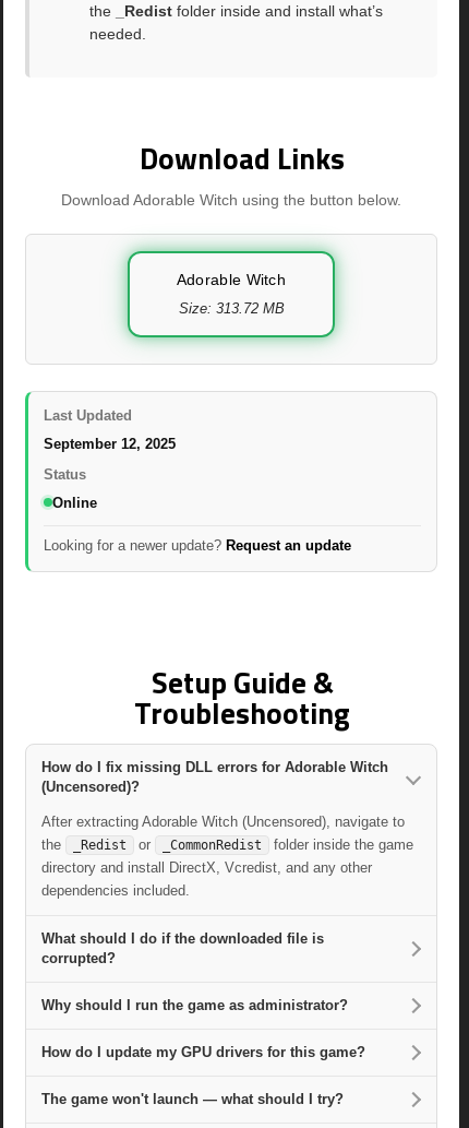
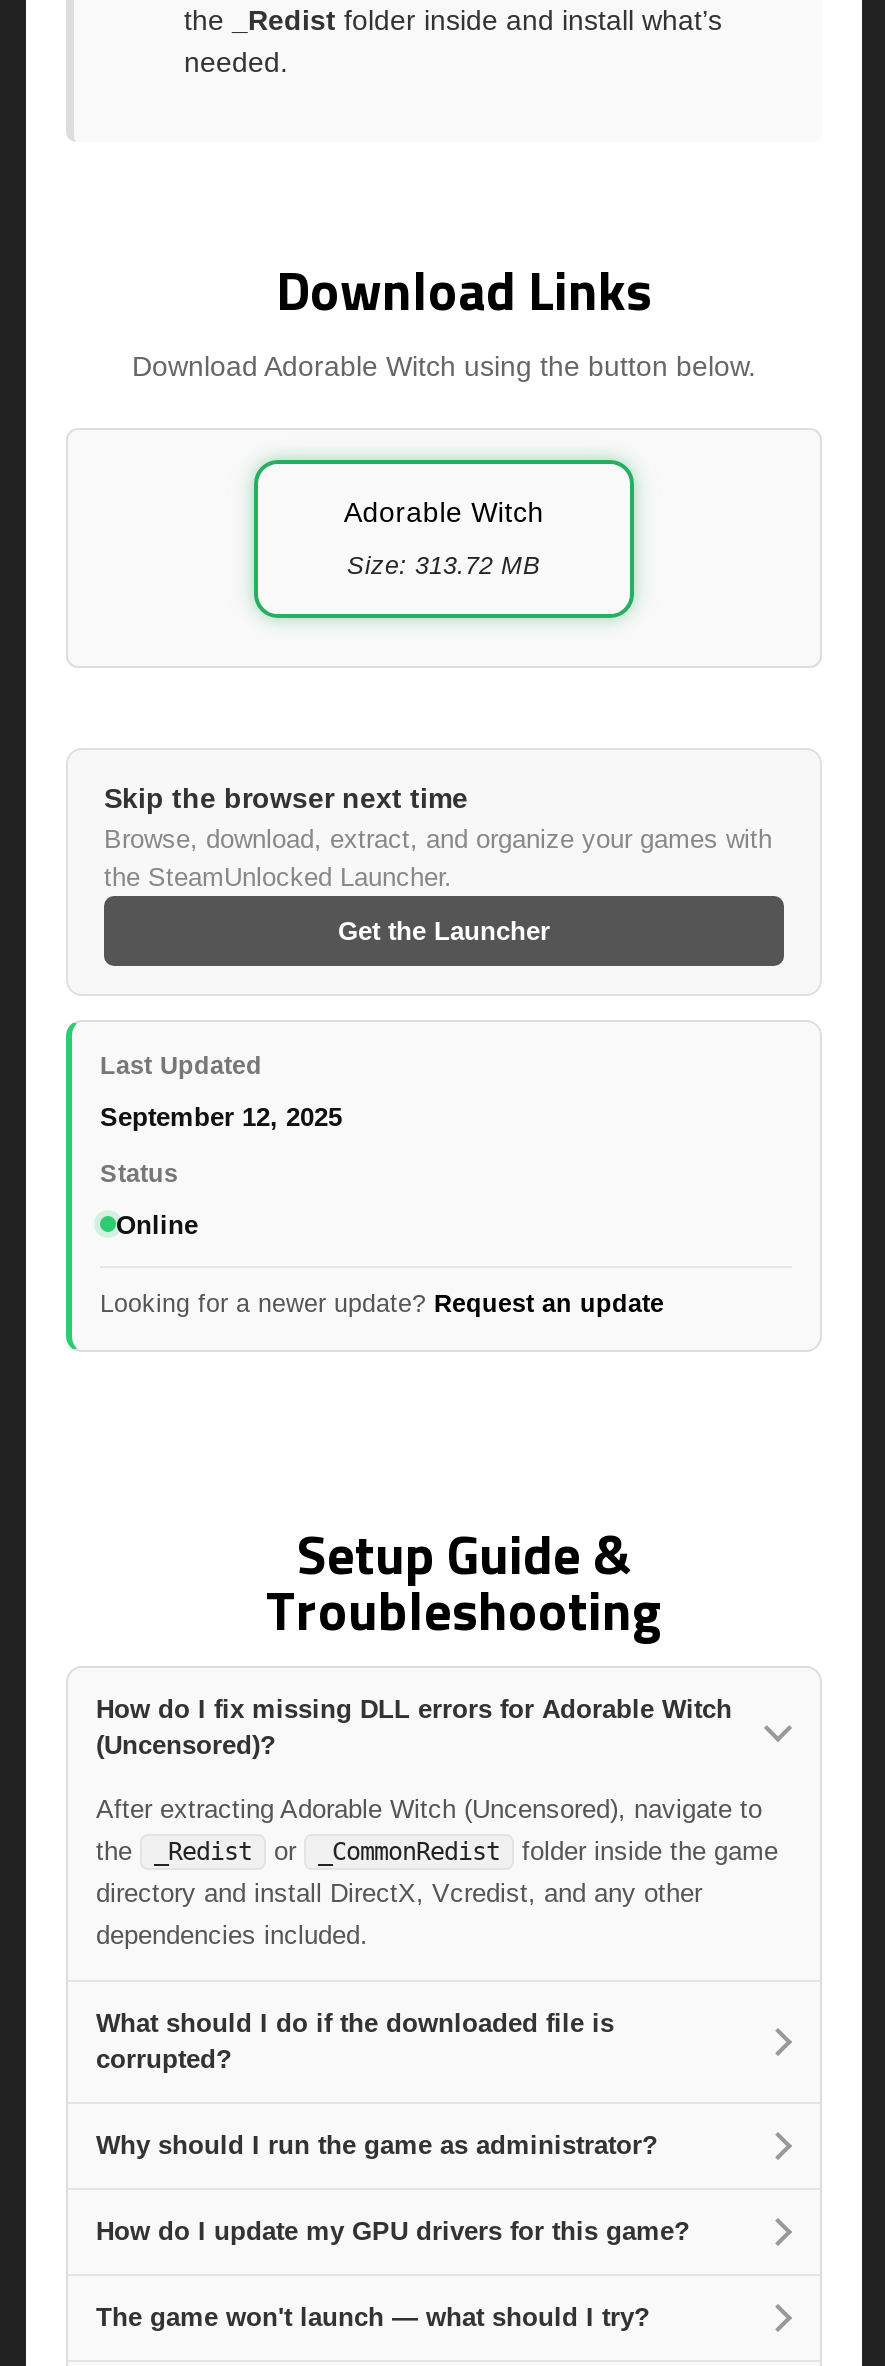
none -> [104,781,772,945] Skip the browser next time | Browse, download, extract, and organize your games with | the SteamUnlocked Launcher. | Get the Launcher

